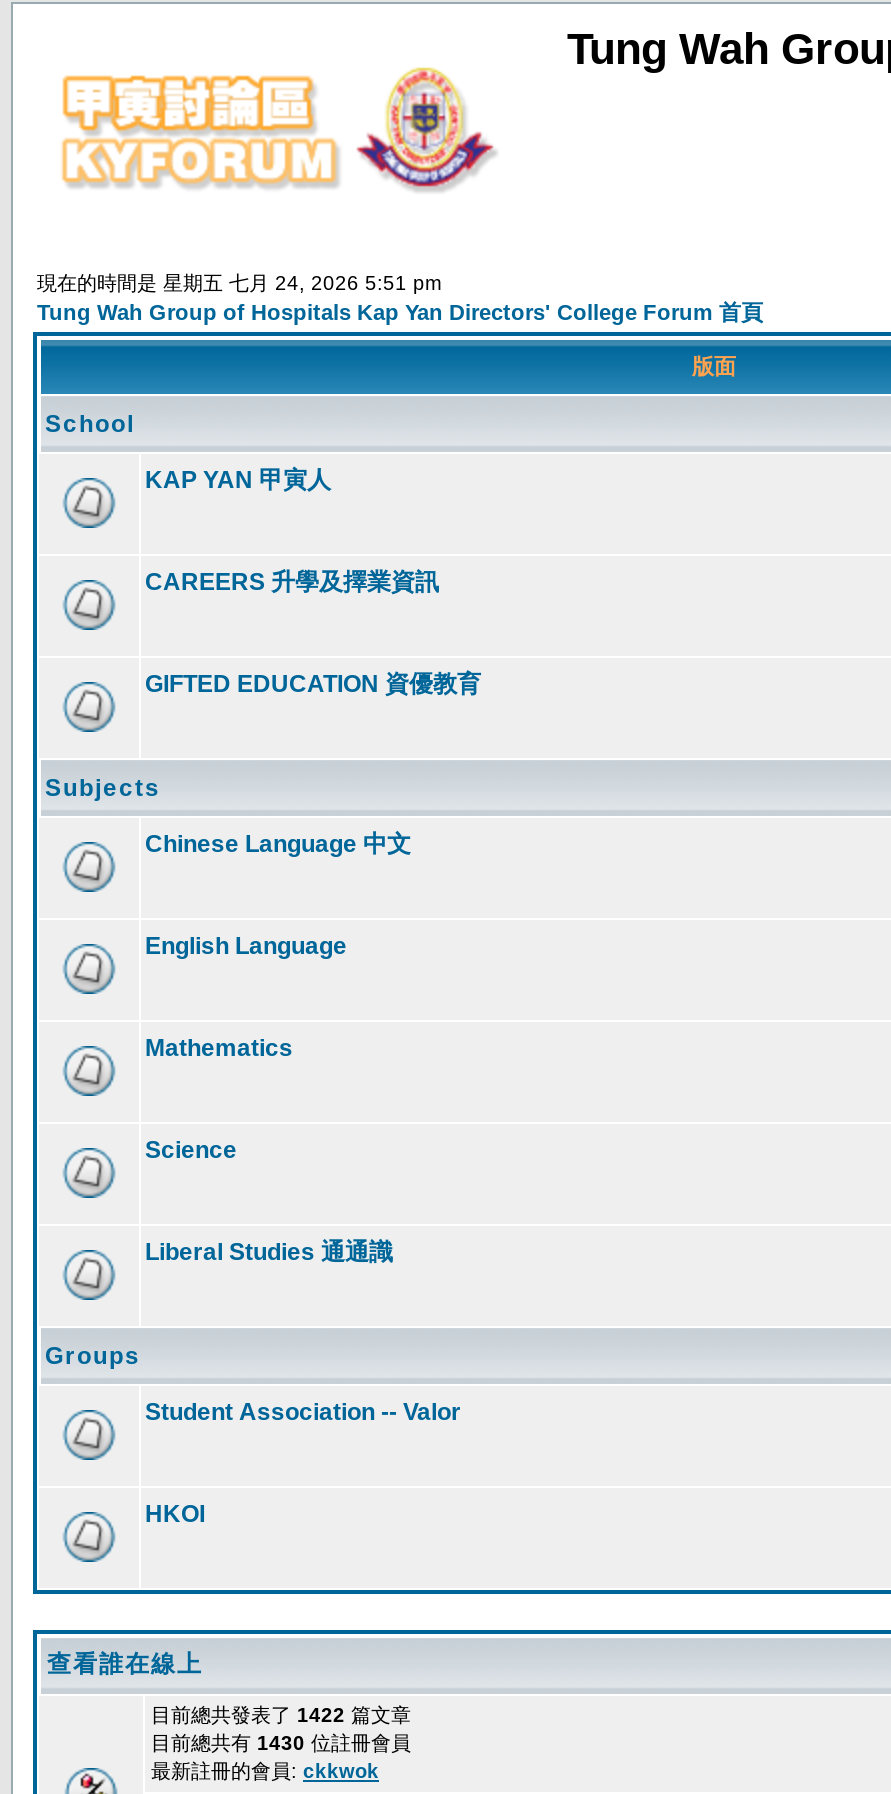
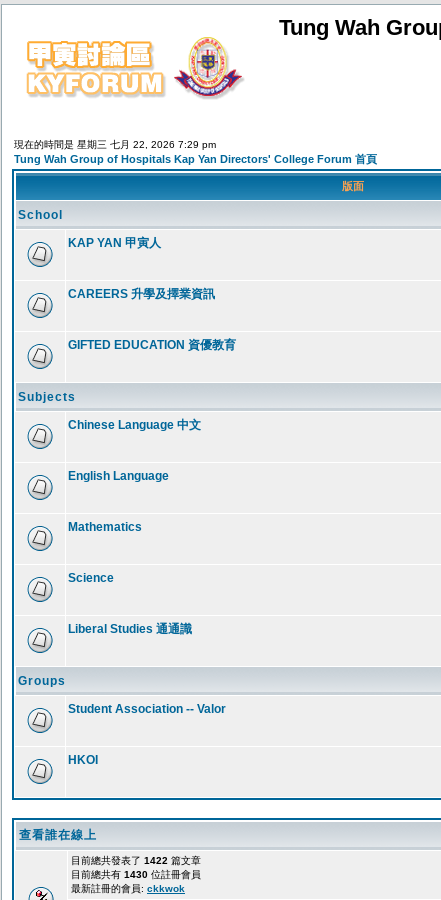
[37,272,441,294] 現在的時間是 星期五 七月 24, 2026 5:51 pm -> [14,139,216,150] 現在的時間是 星期三 七月 22, 2026 7:29 pm

